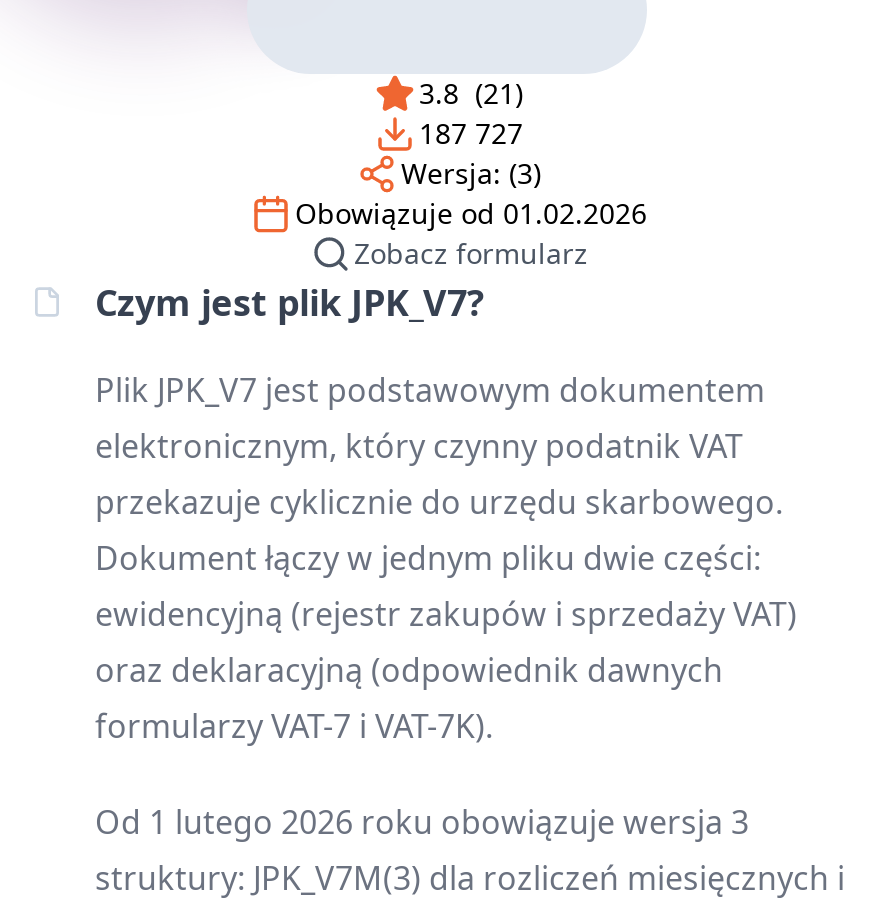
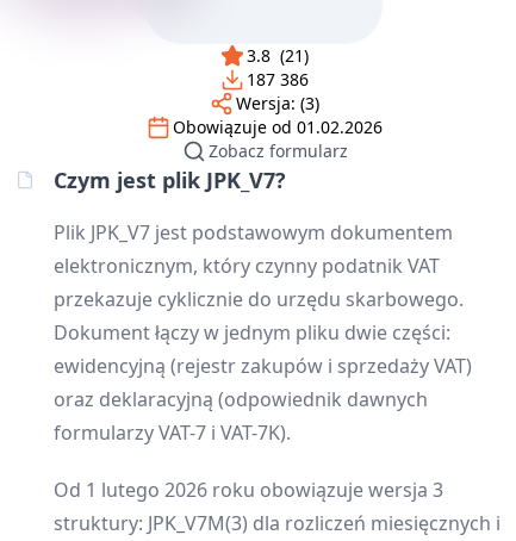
[419,113,523,151] 187 727 -> [247,67,309,90] 187 386

